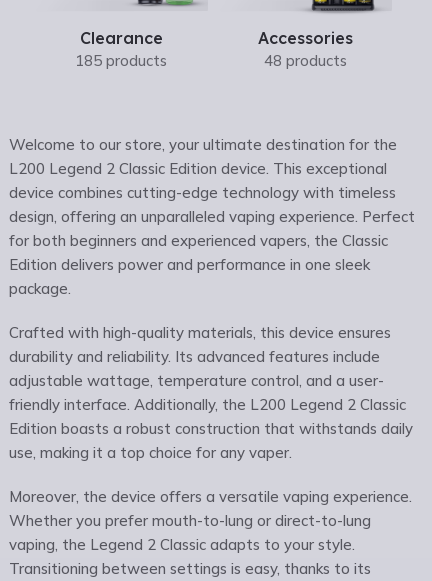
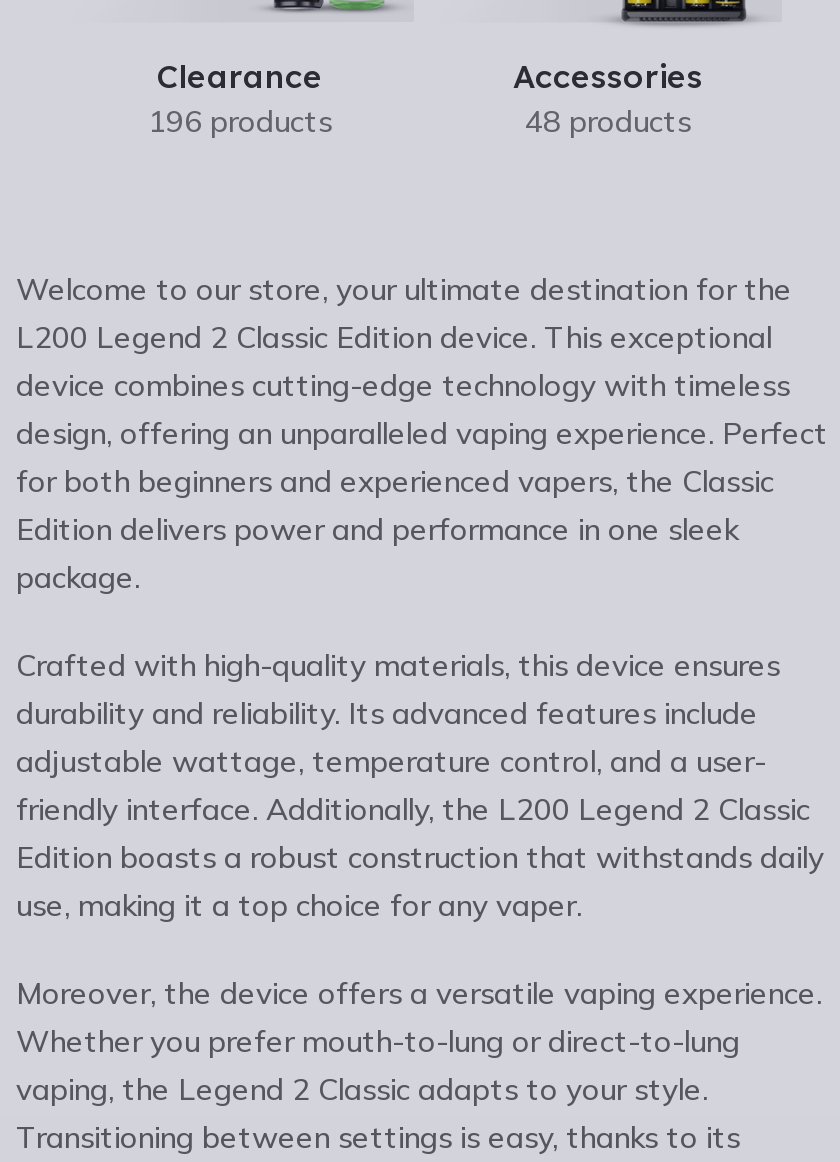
[75,51,167,70] 185 products -> [148,102,332,140] 196 products

